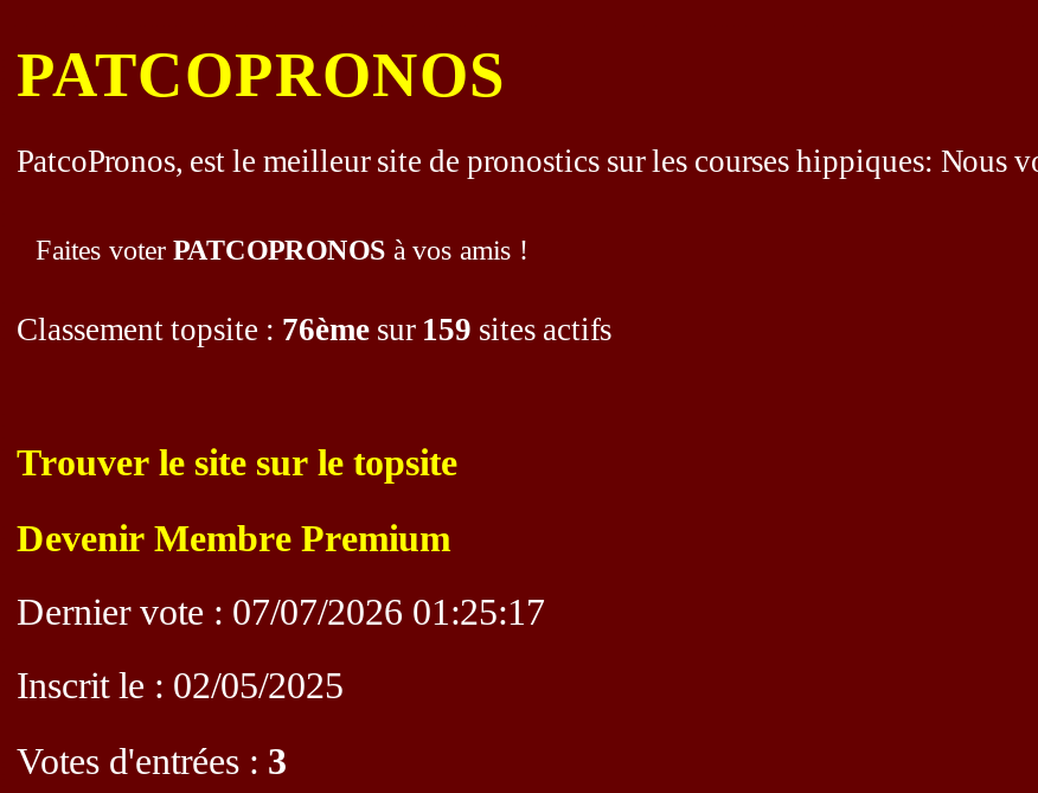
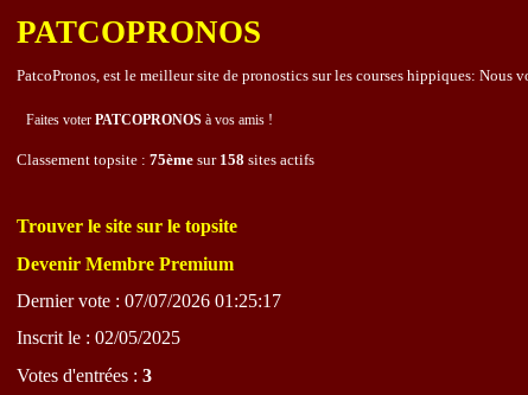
[17,312,611,347] Classement topsite : 76ème sur 159 sites actifs -> [17,151,314,168] Classement topsite : 75ème sur 158 sites actifs

